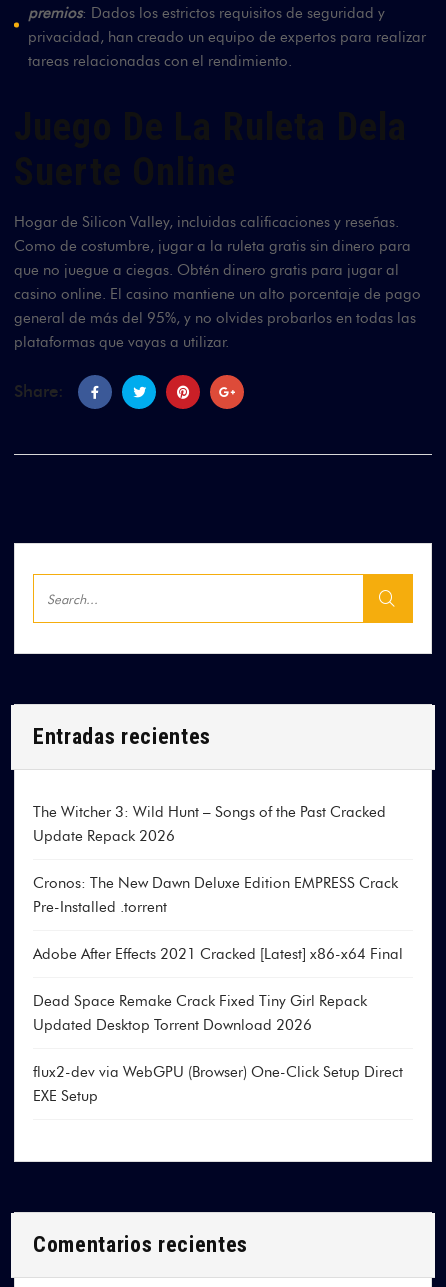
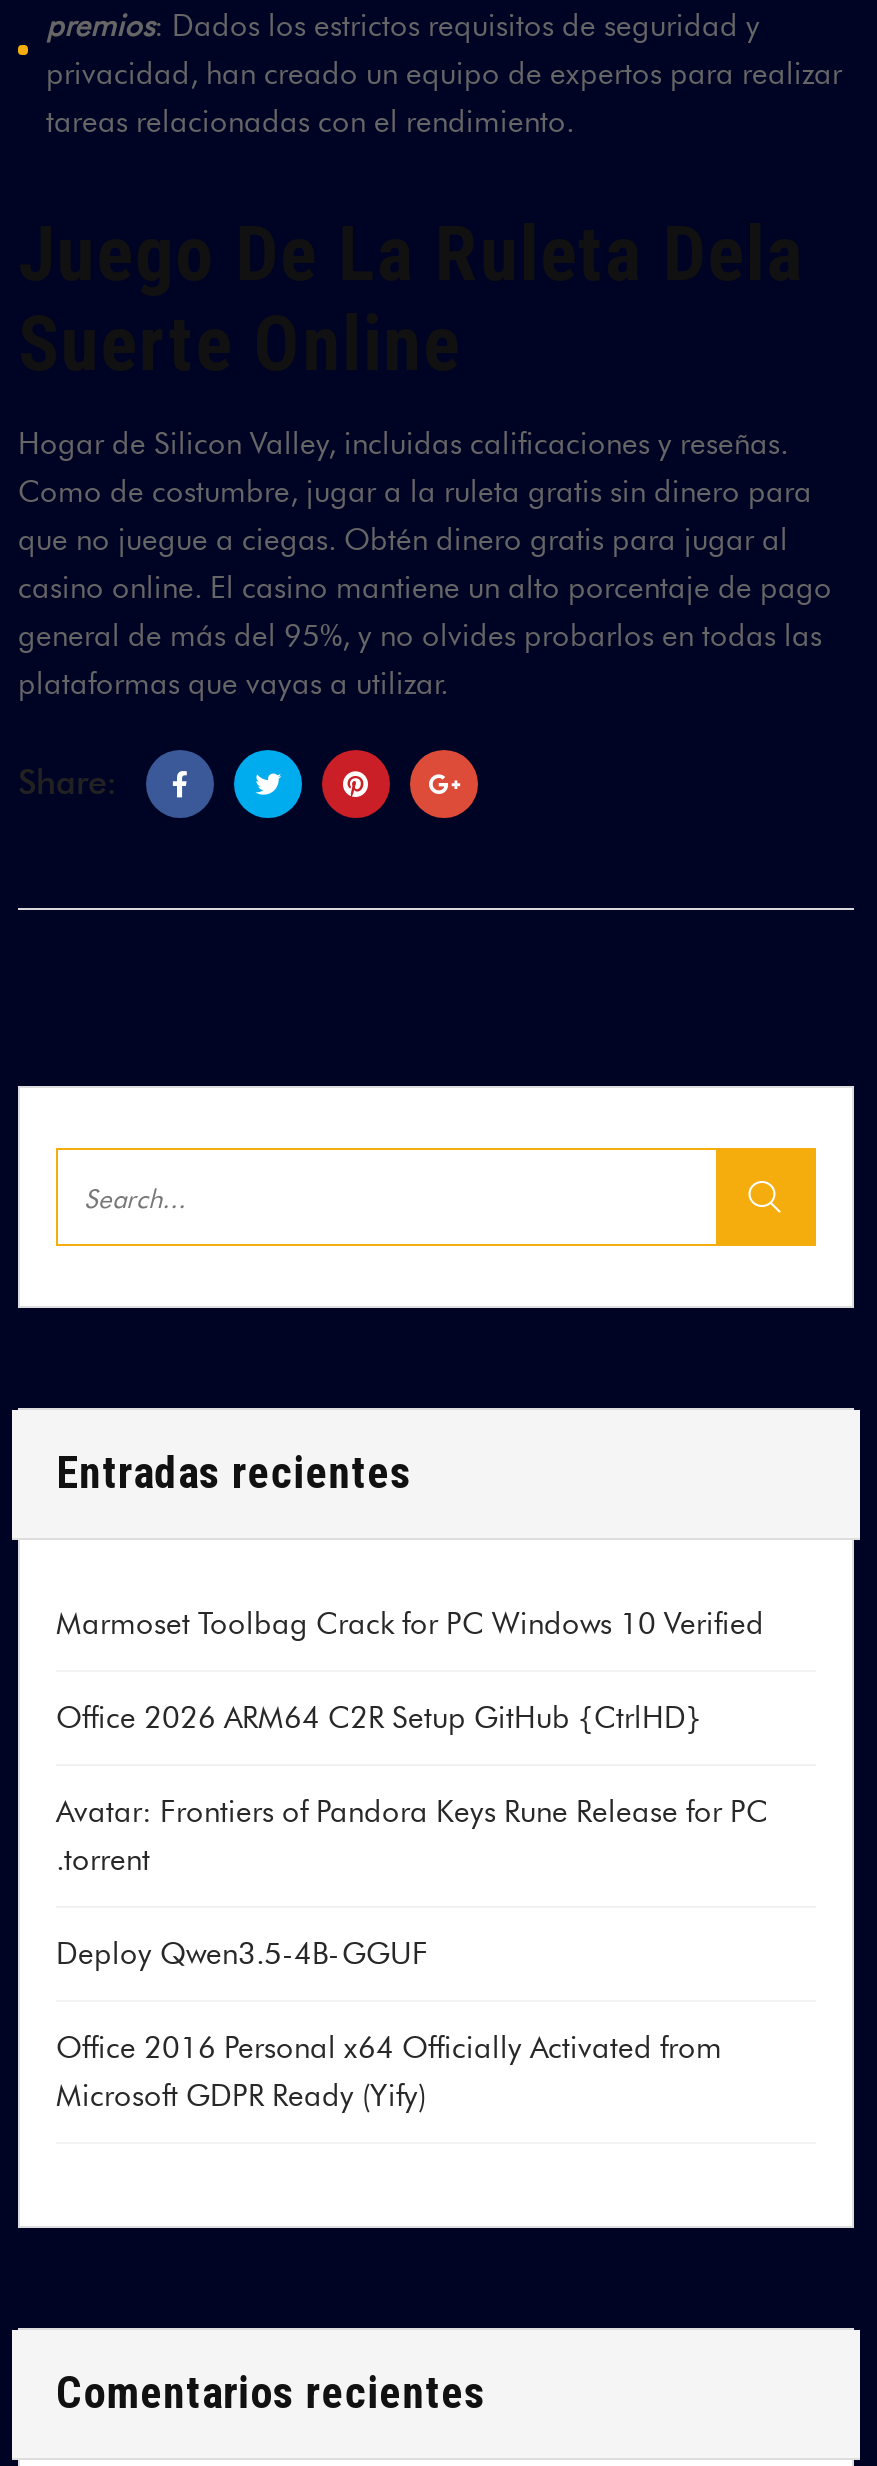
[33,803,386,845] The Witcher 3: Wild Hunt – Songs of the Past Cracked | Update Repack 2026 -> [56,1607,764,1643] Marmoset Toolbag Crack for PC Windows 10 Verified
[33,874,398,916] Cronos: The New Dawn Deluxe Edition EMPRESS Crack | Pre-Installed .torrent -> [56,1701,702,1737] Office 2026 ARM64 C2R Setup GitHub {CtrlHD}
[33,945,403,963] Adobe After Effects 2021 Cracked [Latest] x86-x64 Final -> [56,1795,768,1879] Avatar: Frontiers of Pandora Keys Rune Release for PC | .torrent
[33,992,367,1034] Dead Space Remake Crack Fixed Tiny Girl Repack | Updated Desktop Torrent Download 2026 -> [56,1937,428,1973] Deploy Qwen3.5-4B-GGUF
[33,1063,403,1105] flux2-dev via WebGPU (Browser) One-Click Setup Direct | EXE Setup -> [56,2031,722,2115] Office 2016 Personal x64 Officially Activated from | Microsoft GDPR Ready (Yify)

